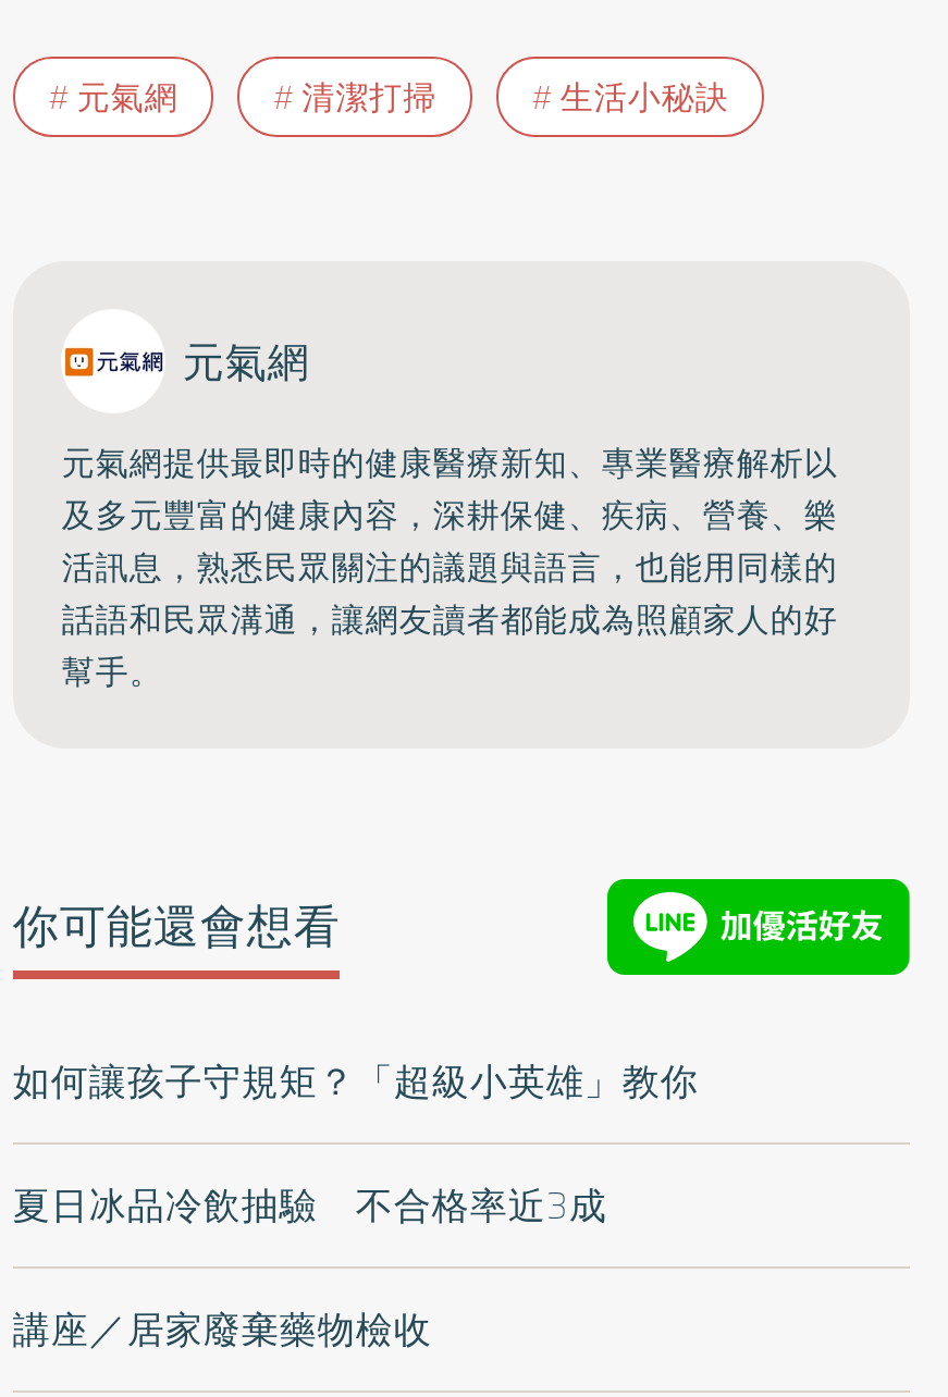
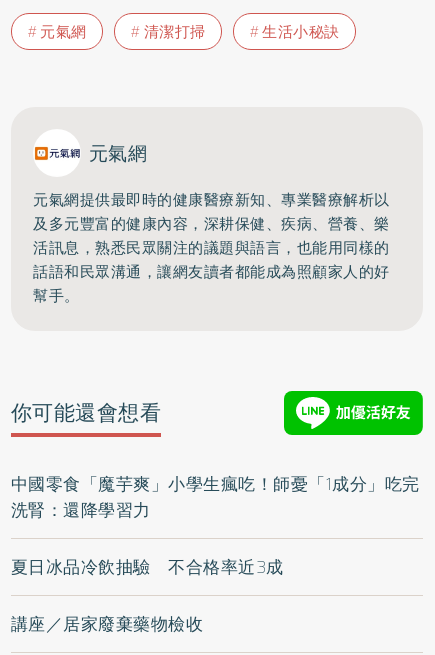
[13,1053,699,1109] 如何讓孩子守規矩？「超級小英雄」教你 -> [11,471,420,523] 中國零食「魔芋爽」小學生瘋吃！師憂「1成分」吃完 | 洗腎：還降學習力

